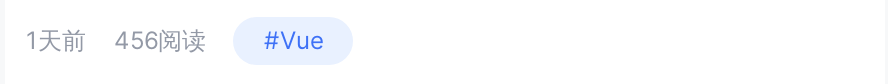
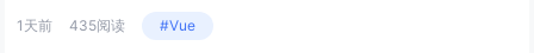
[26,25,324,55] 1天前 456阅读 #Vue -> [17,16,196,34] 1天前 435阅读 #Vue

